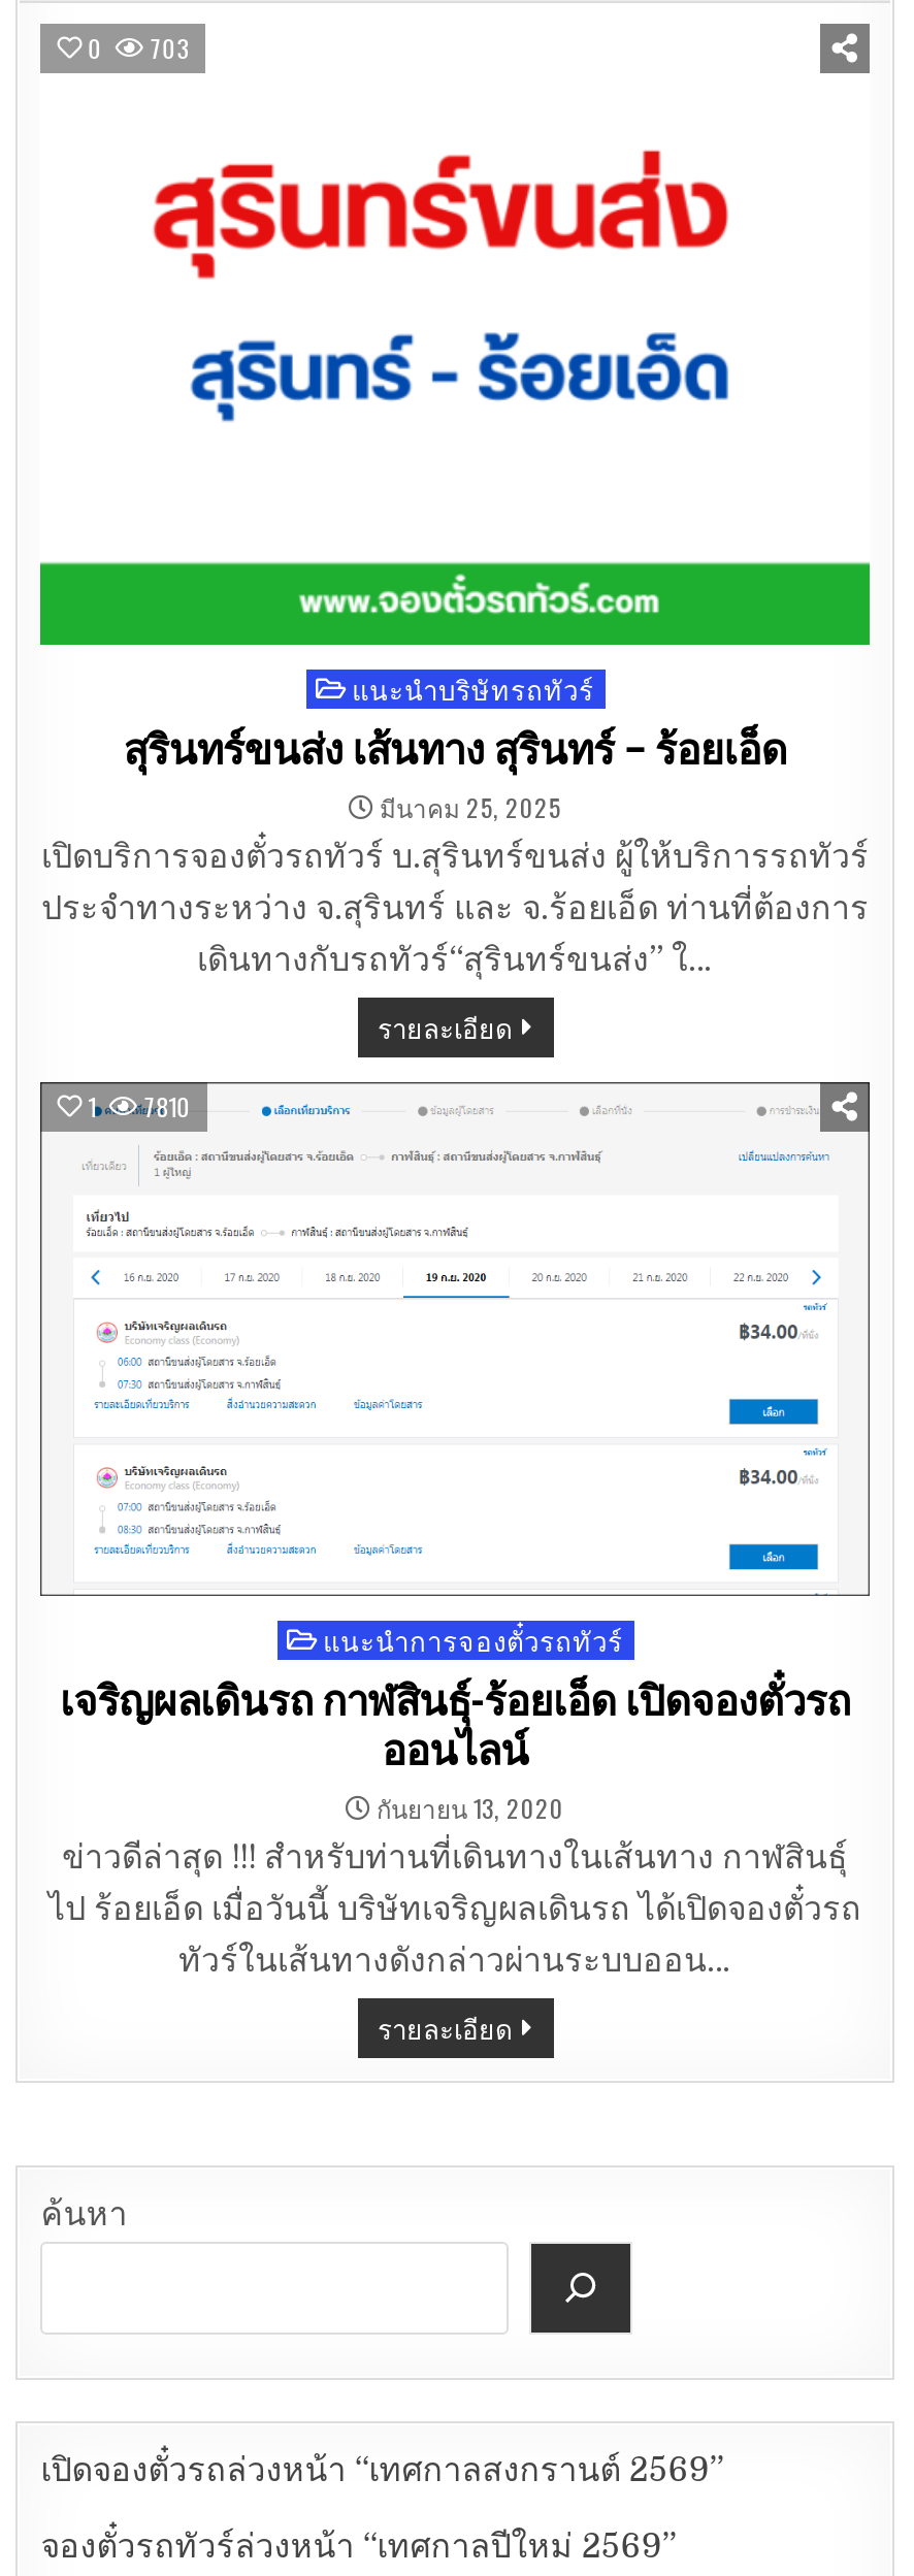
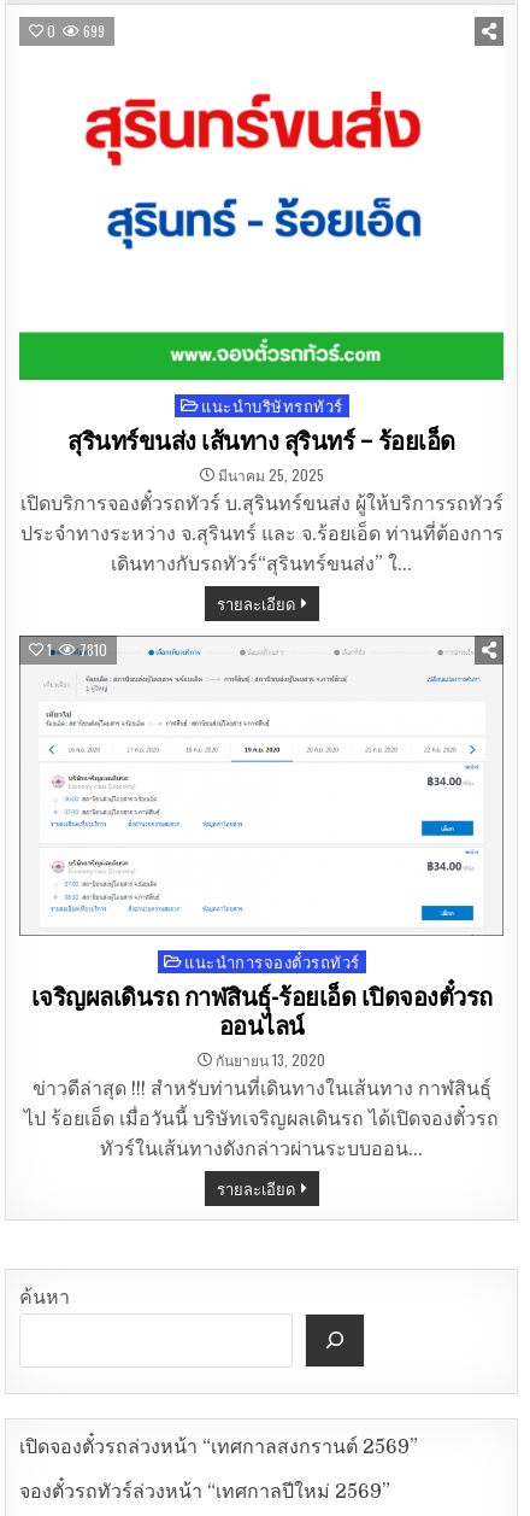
[88,30,189,65] 0 703 -> [47,21,105,41] 0 699

